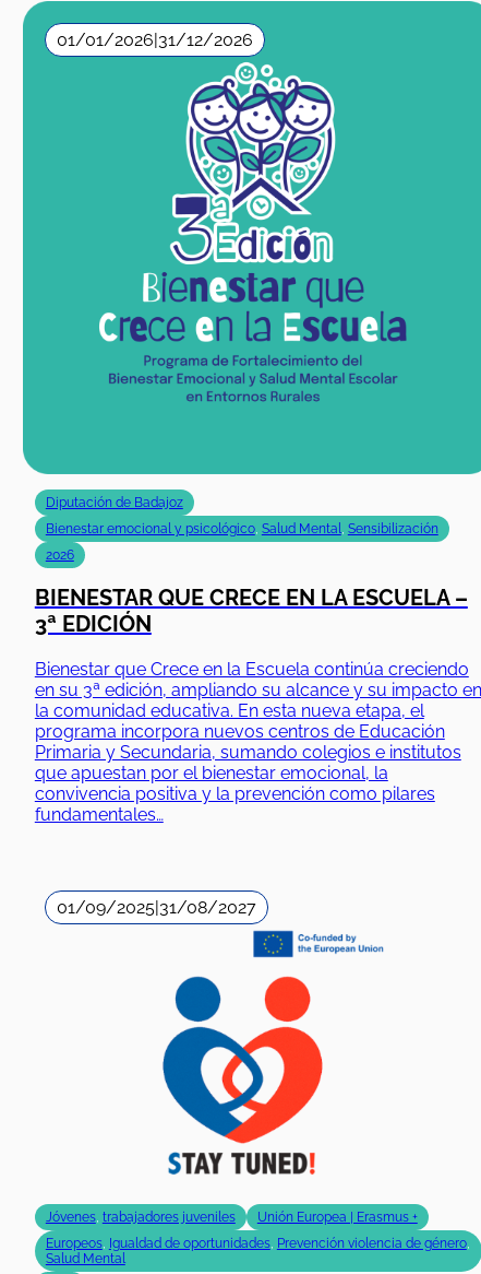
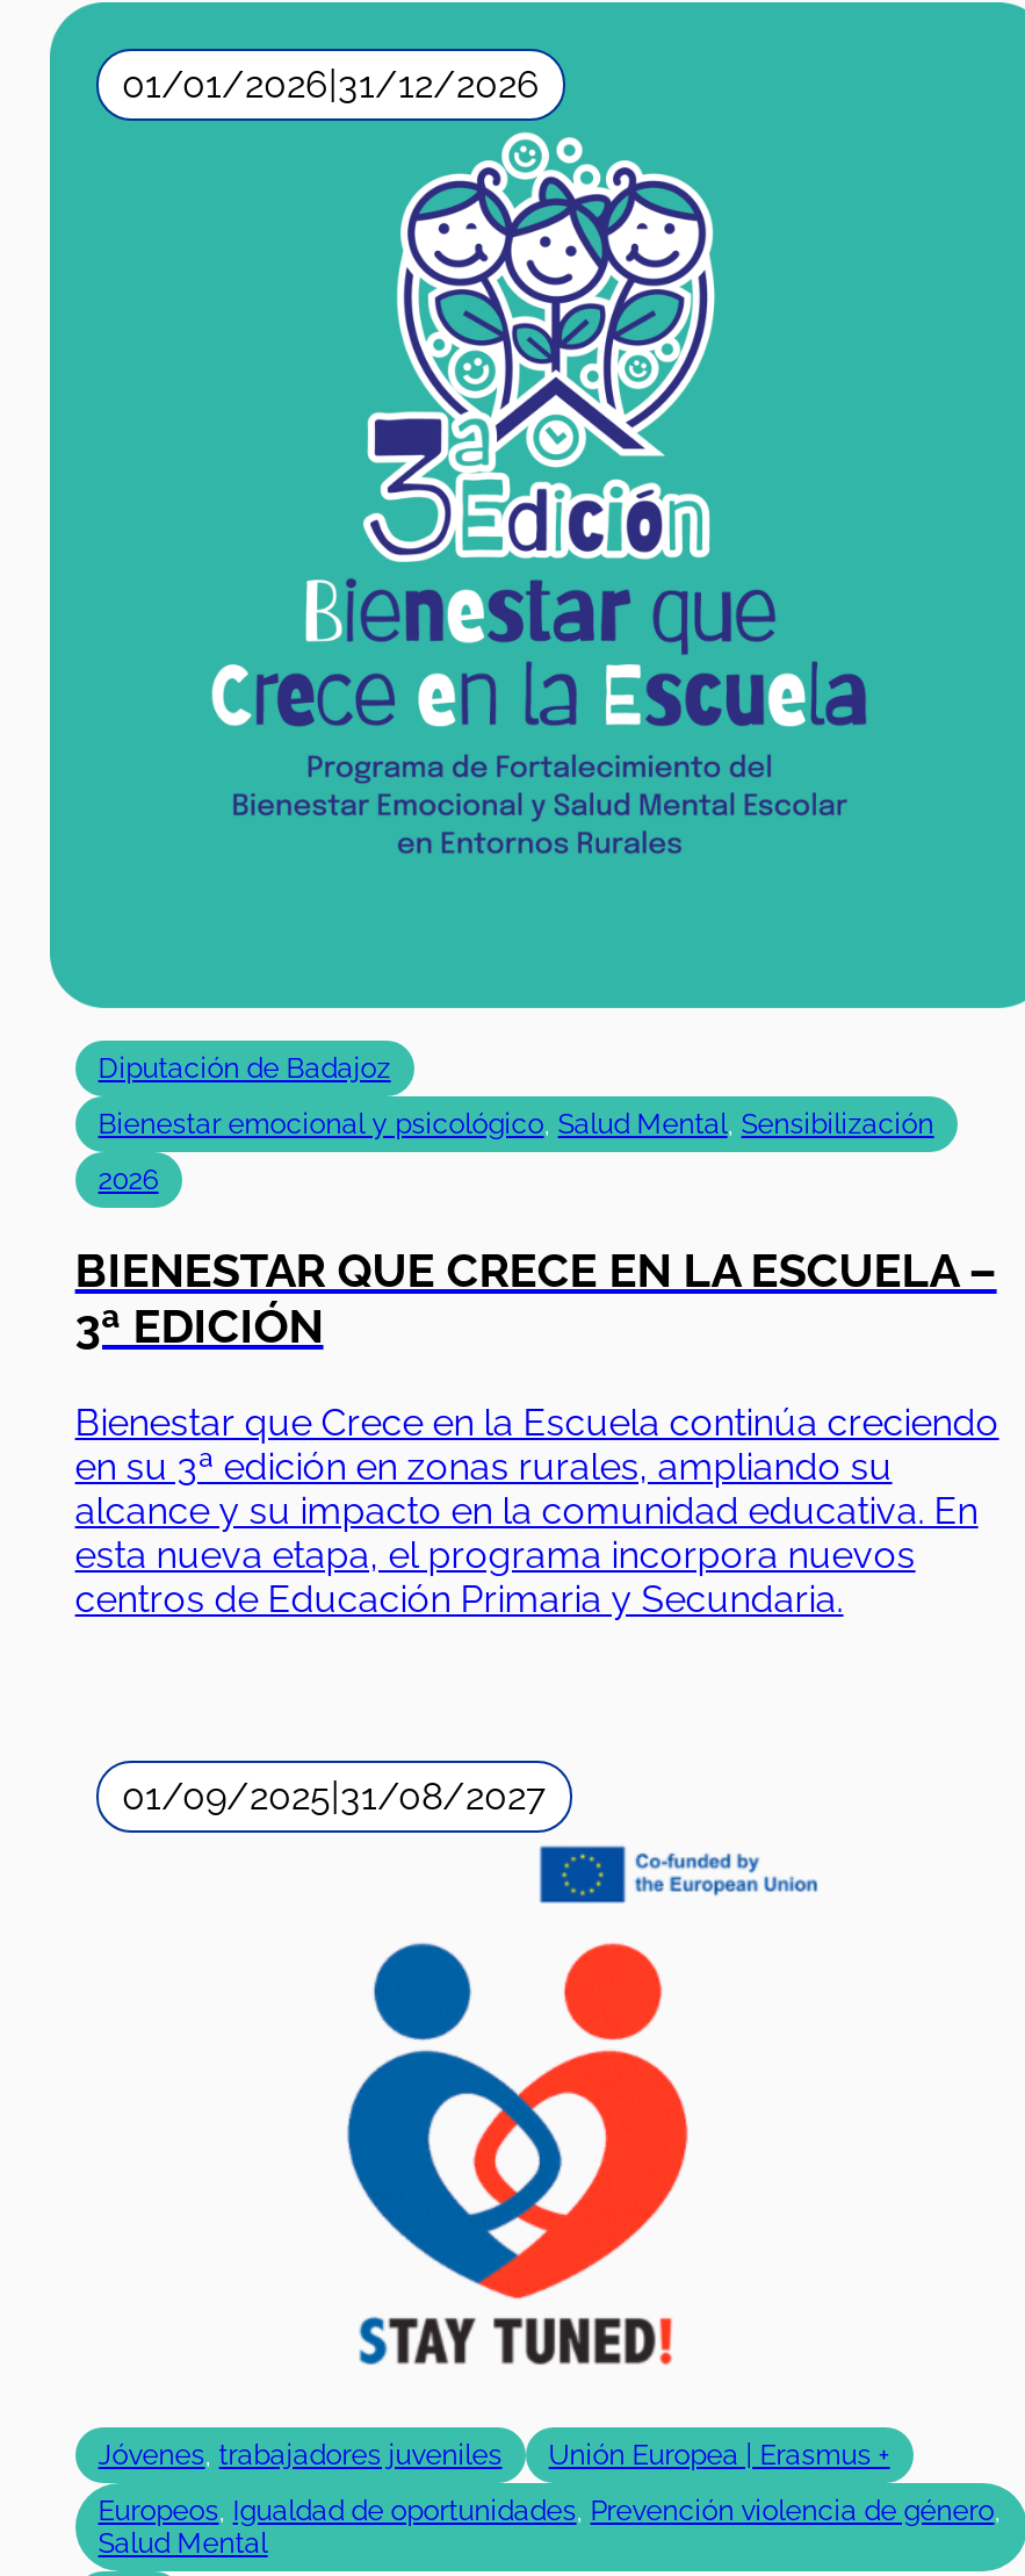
[35,680,481,825] en su 3ª edición, ampliando su alcance y su impacto en | la comunidad educativa. En esta nueva etapa, el | programa incorpora nuevos centros de Educación | Primaria y Secundaria, sumando colegios e institutos | que apuestan por el bienestar emocional, la | convivencia positiva y la prevención como pilares | fundamentales… -> [75,1445,978,1621] en su 3ª edición en zonas rurales, ampliando su | alcance y su impacto en la comunidad educativa. En | esta nueva etapa, el programa incorpora nuevos | centros de Educación Primaria y Secundaria.

